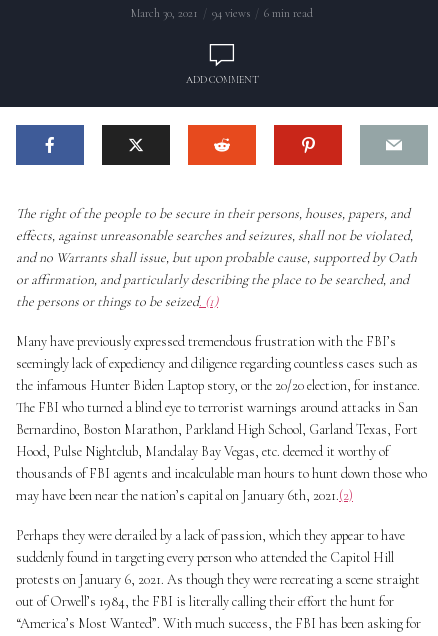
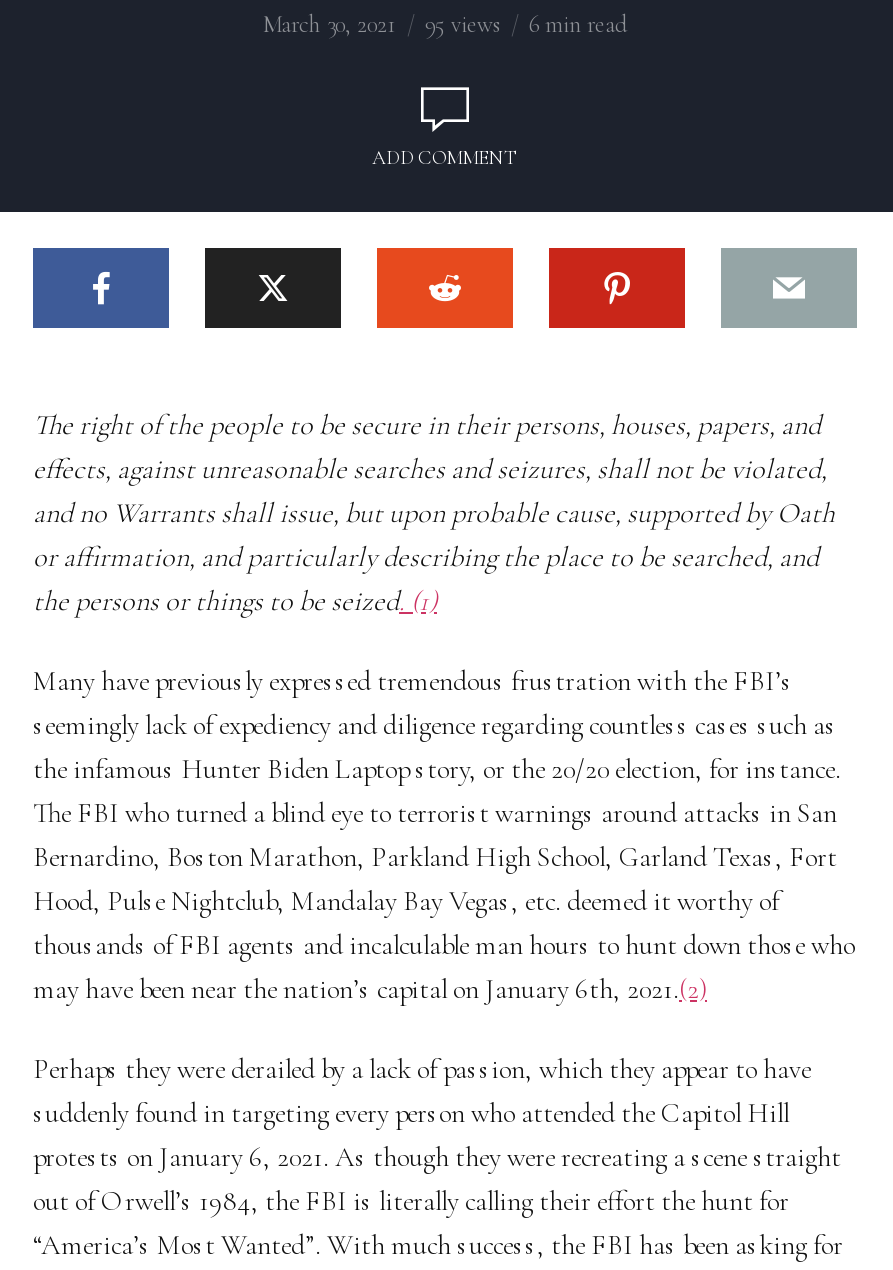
[131,6,313,20] March 30, 2021 94 views 6 min read -> [263,10,627,38] March 30, 2021 95 views 6 min read

